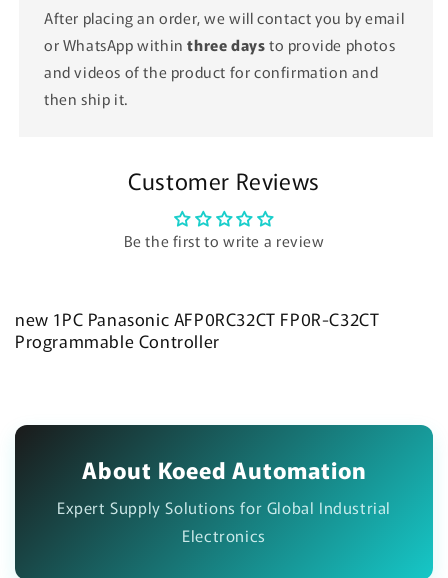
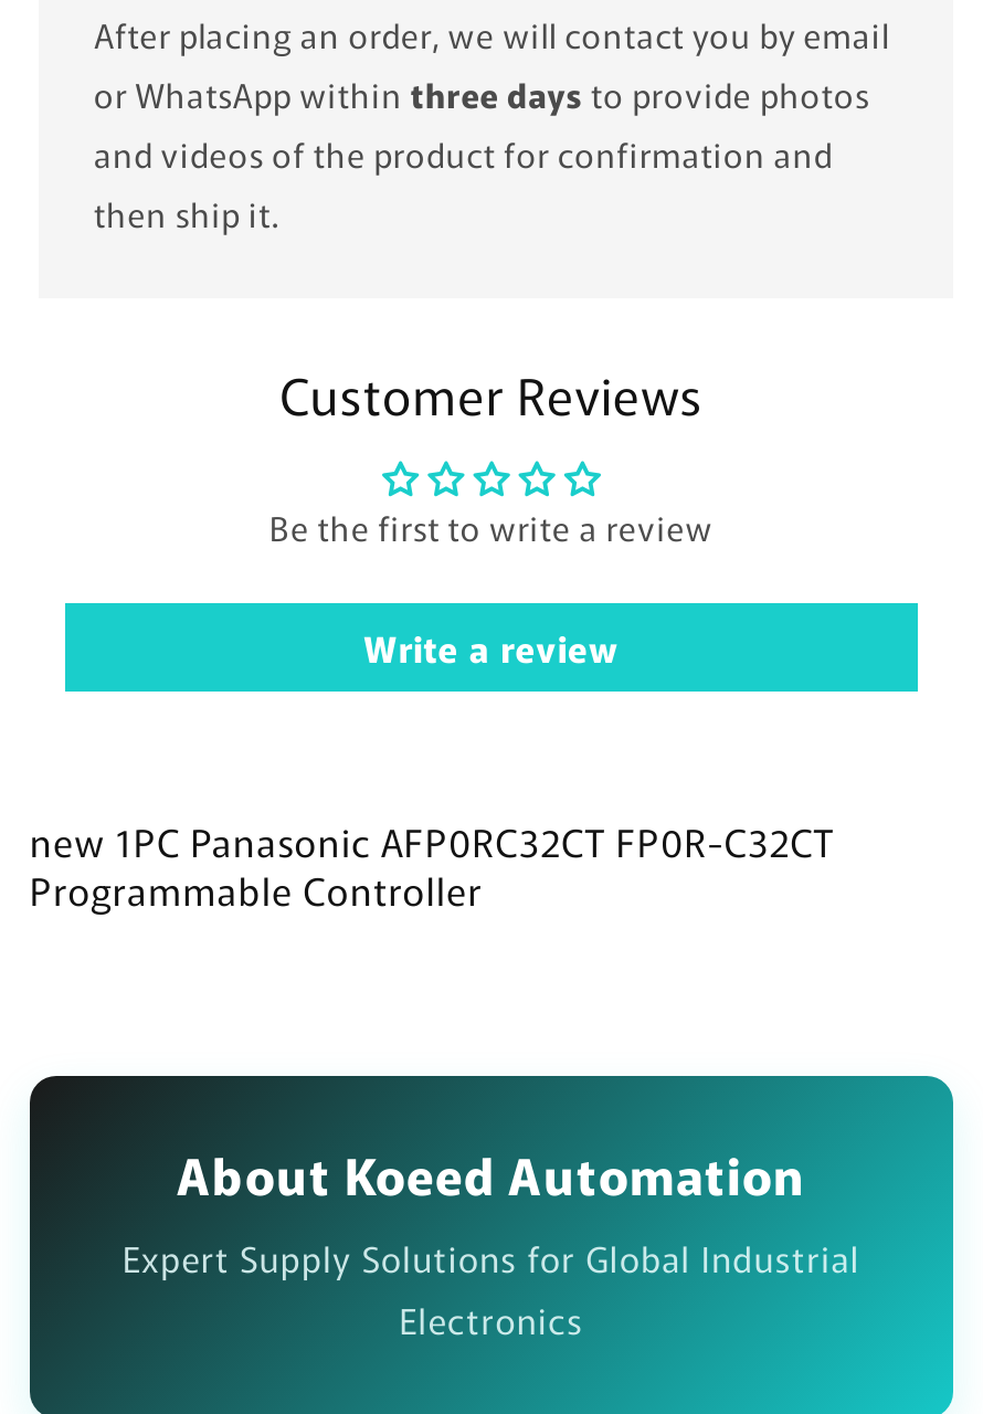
none -> [364,620,619,673] Write a review

